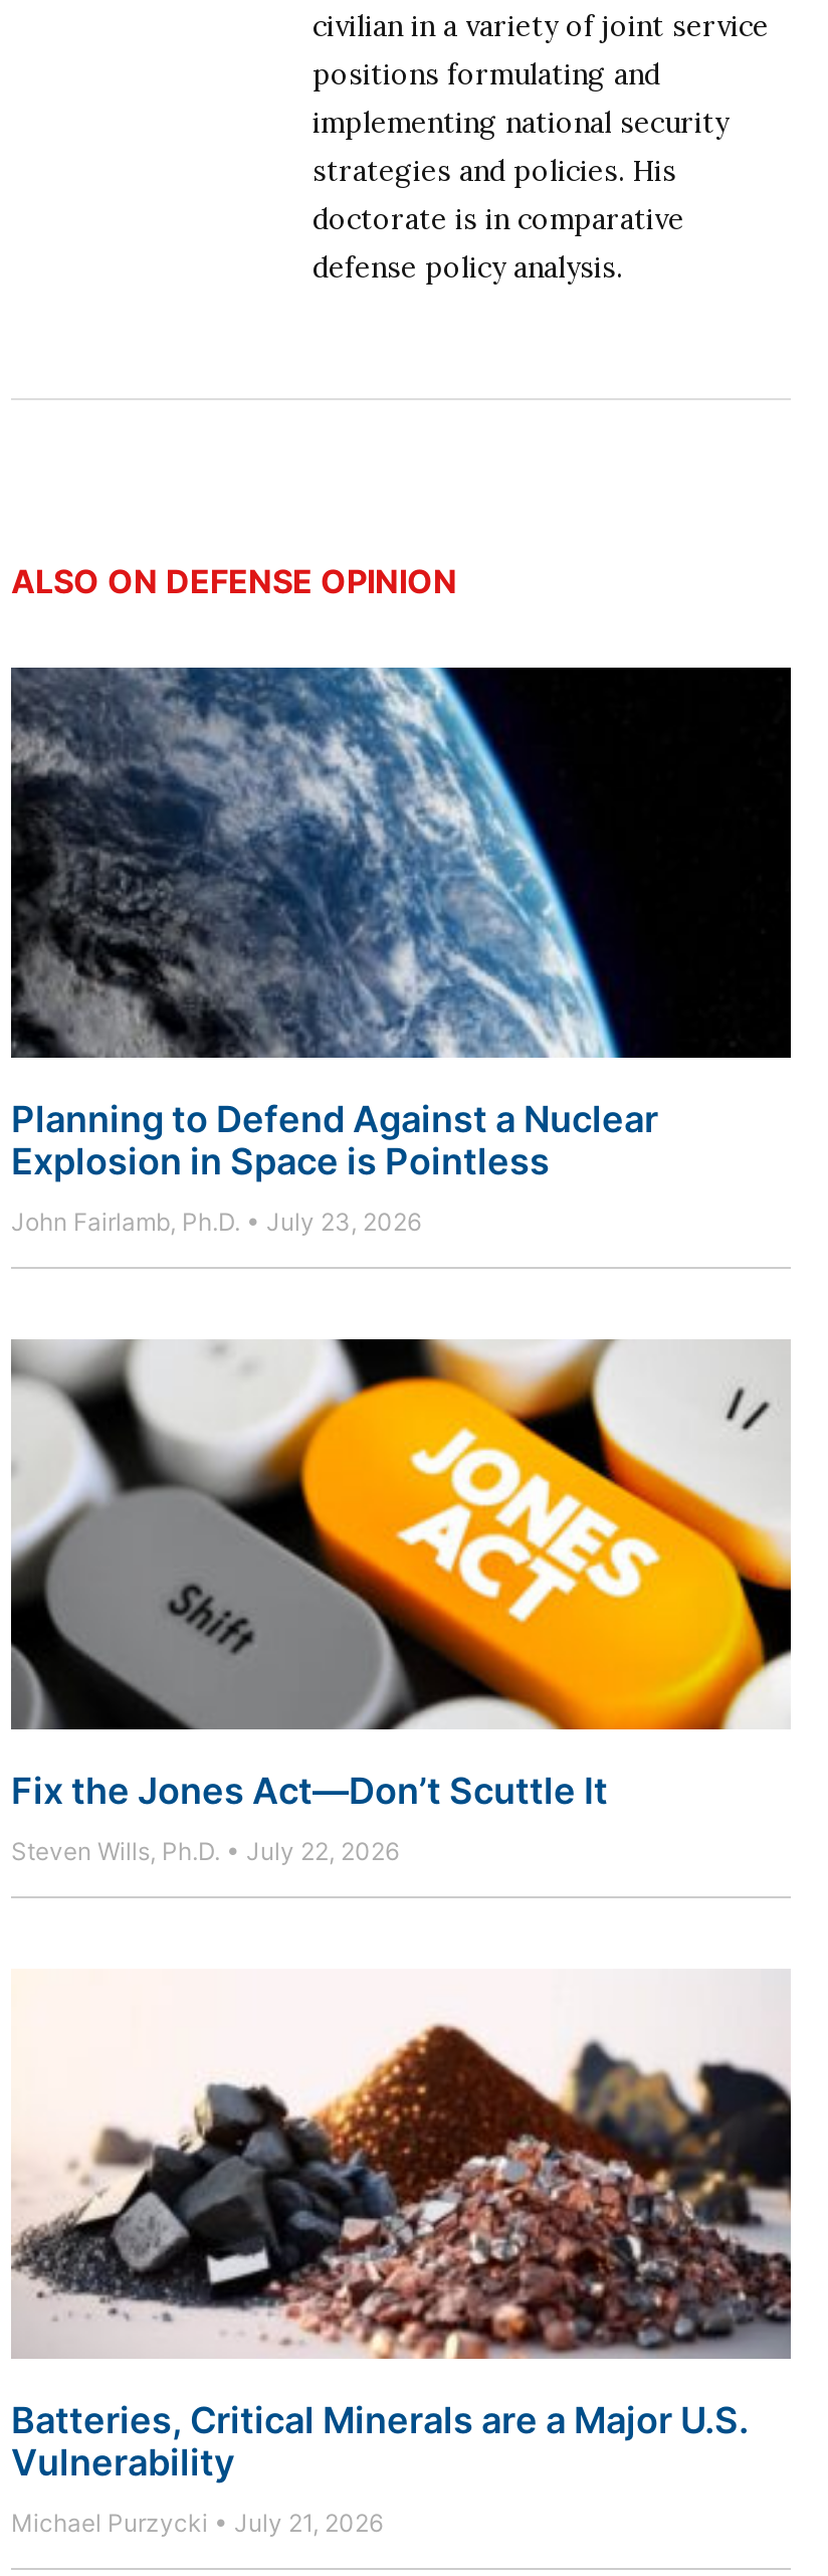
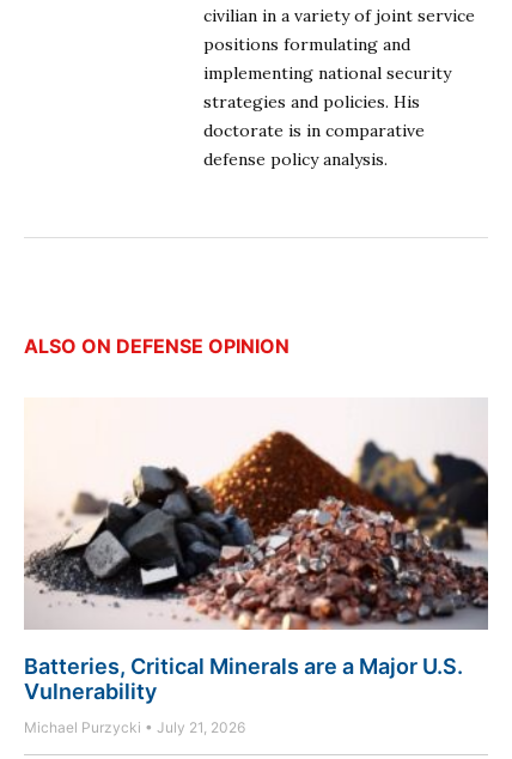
[9,666,793,1237] [image] | Planning to Defend Against a Nuclear | Explosion in Space is Pointless | John Fairlamb, Ph.D. | July 23, 2026 -> none
[9,1337,793,1867] [image] | Fix the Jones Act—Don’t Scuttle It | Steven Wills, Ph.D. | July 22, 2026 -> none

